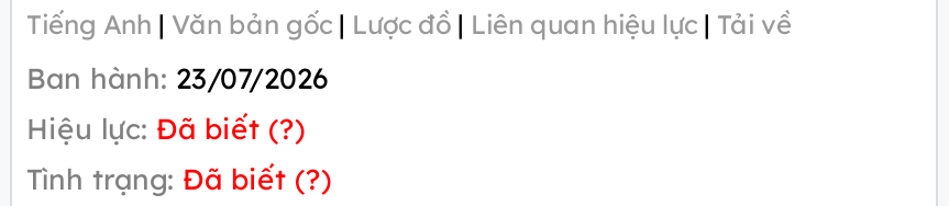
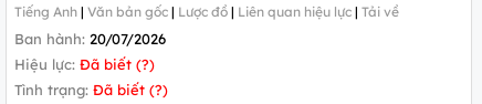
[26,60,328,95] Ban hành: 23/07/2026 -> [14,30,165,48] Ban hành: 20/07/2026

